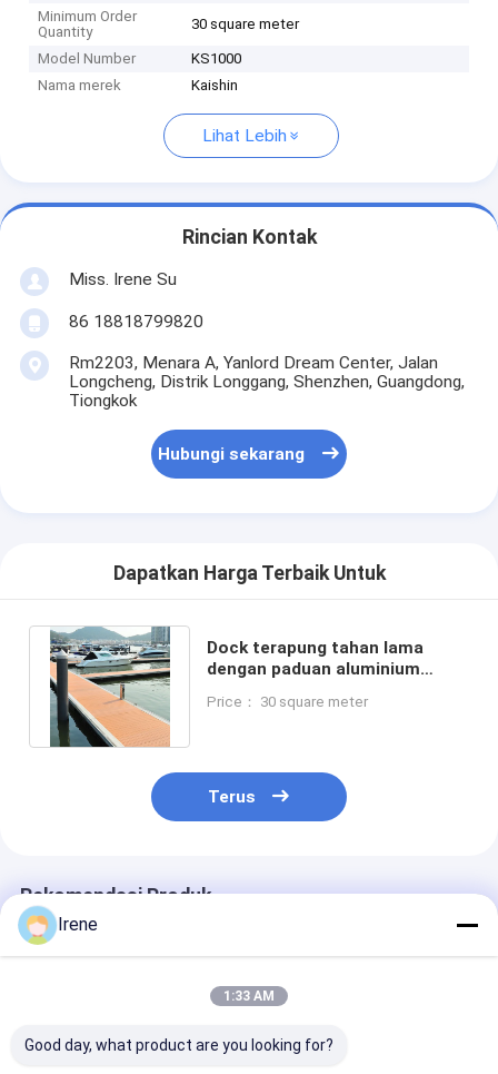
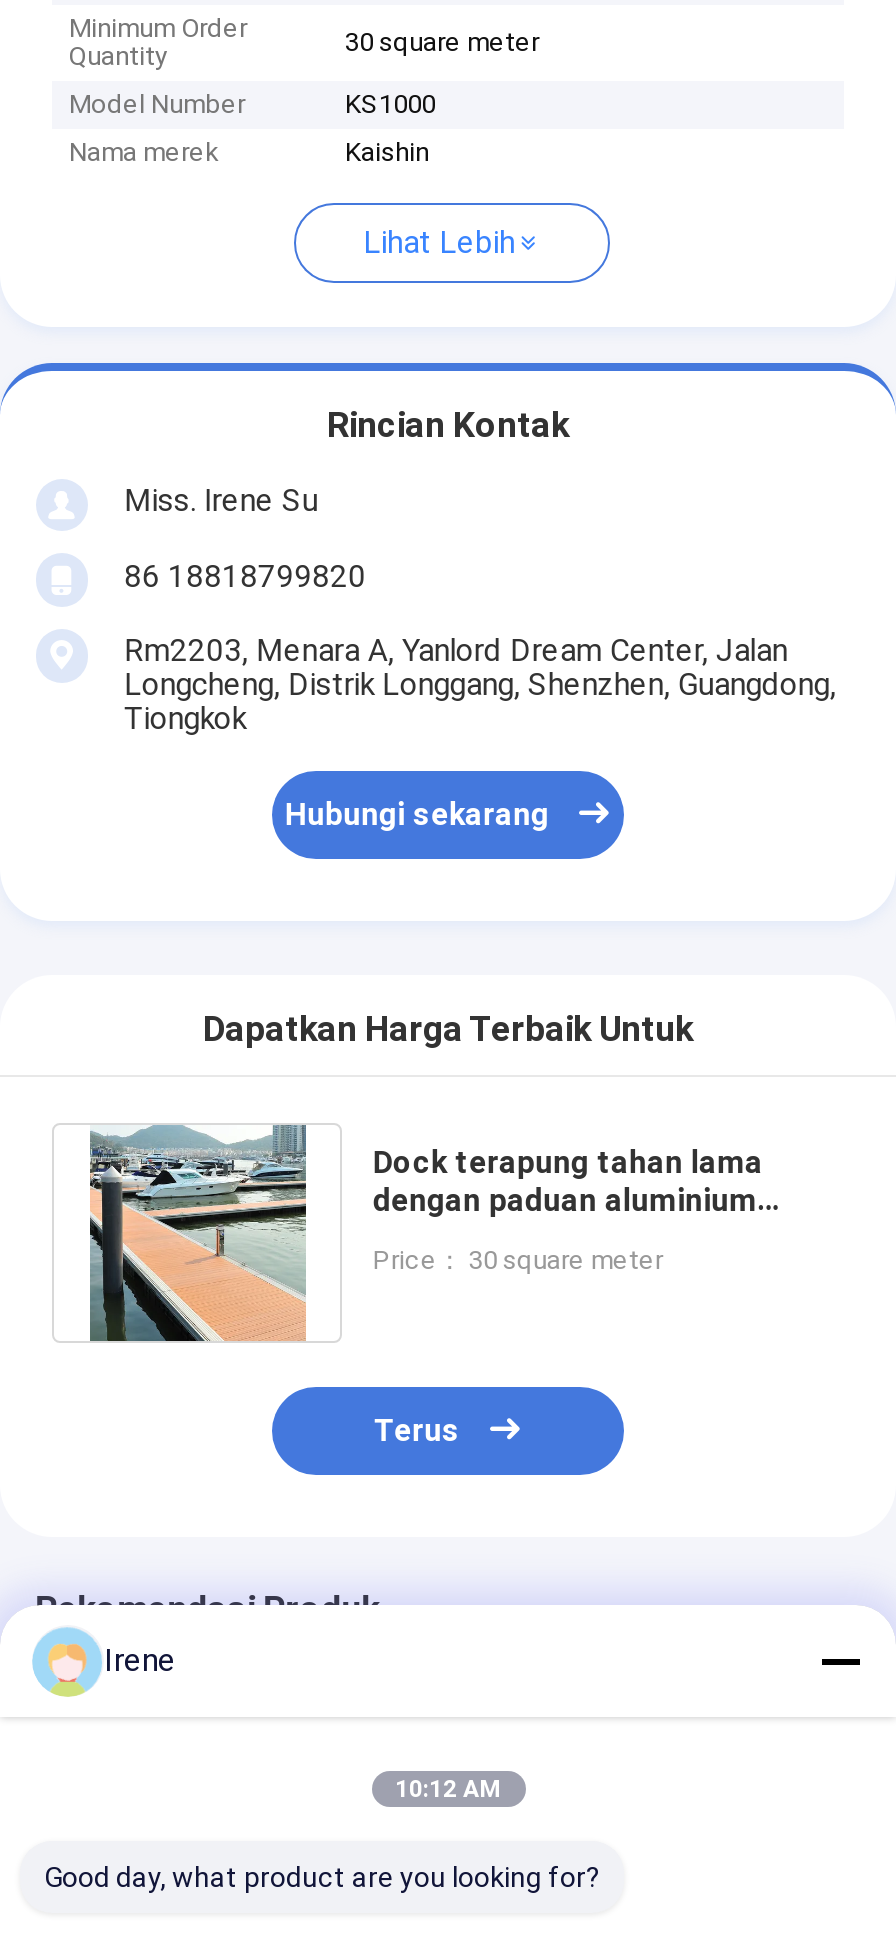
[223,988,275,1004] 1:33 AM -> [395,1775,501,1803] 10:12 AM

